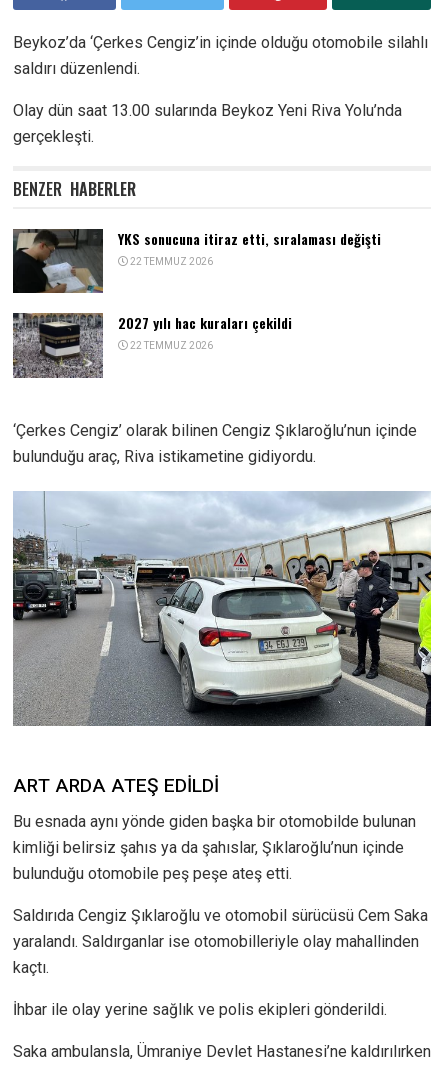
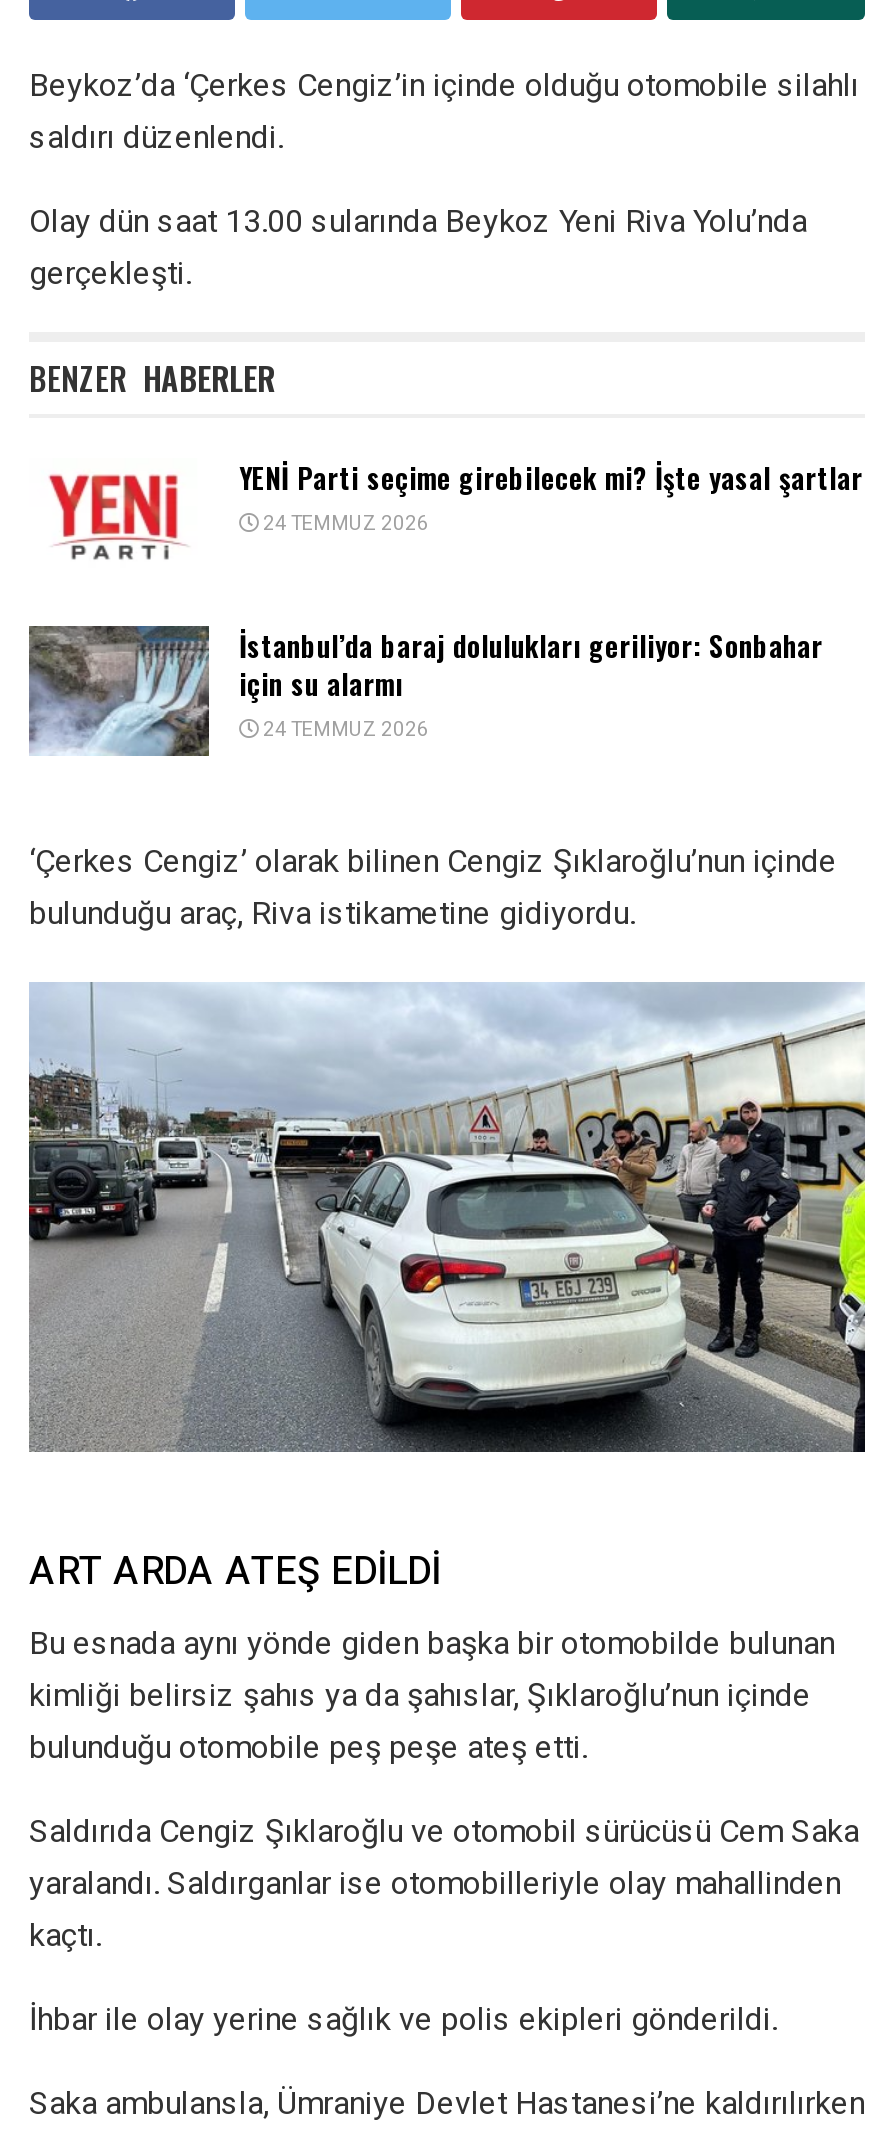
[12,228,381,294] [image] | YKS sonucuna itiraz etti, sıralaması değişti | 22 TEMMUZ 2026 -> [29,456,863,586] [image] | YENİ Parti seçime girebilecek mi? İşte yasal şartlar | 24 TEMMUZ 2026
[13,312,292,379] [image] | 2027 yılı hac kuraları çekildi | 22 TEMMUZ 2026 -> [29,625,823,756] [image] | İstanbul’da baraj dolulukları geriliyor: Sonbahar | için su alarmı | 24 TEMMUZ 2026

